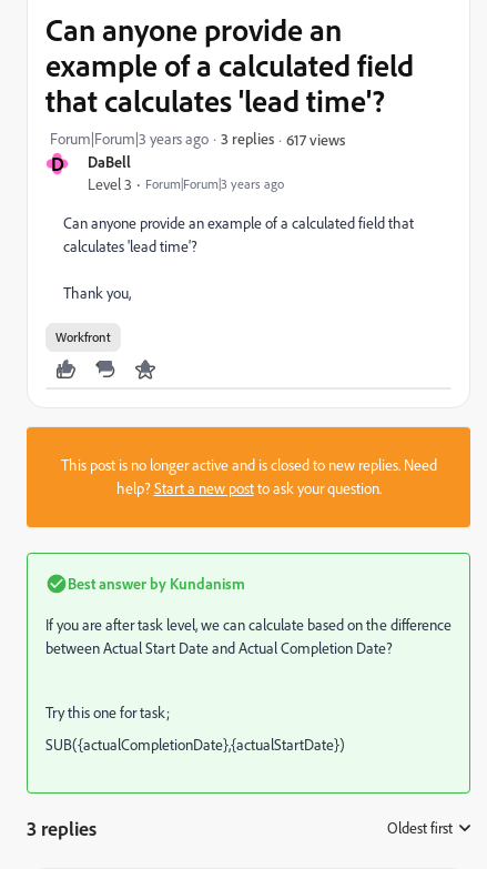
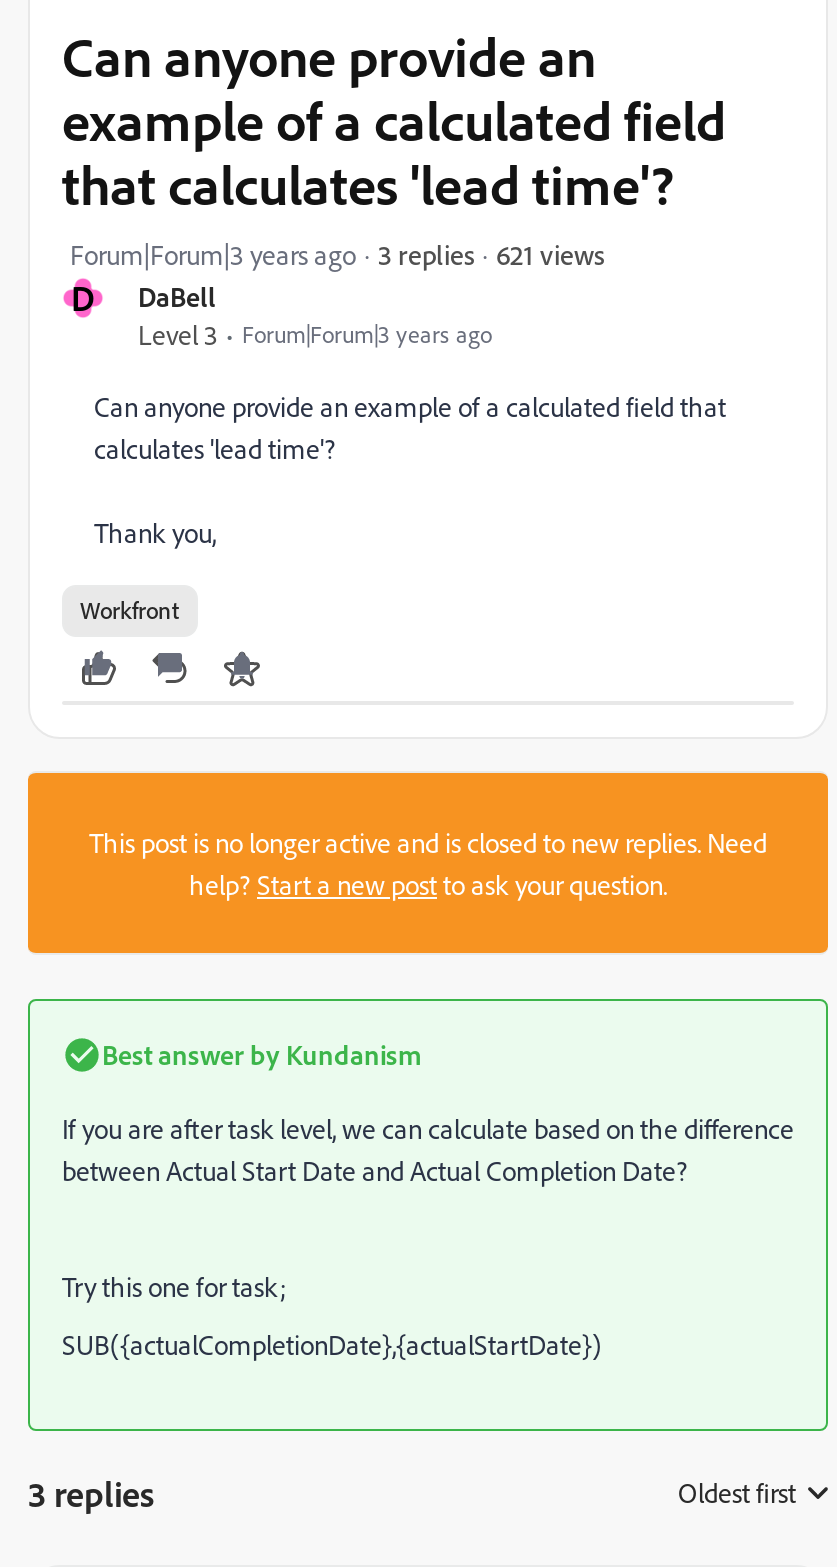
[286,129,345,148] 617 views -> [496,236,604,270] 621 views

